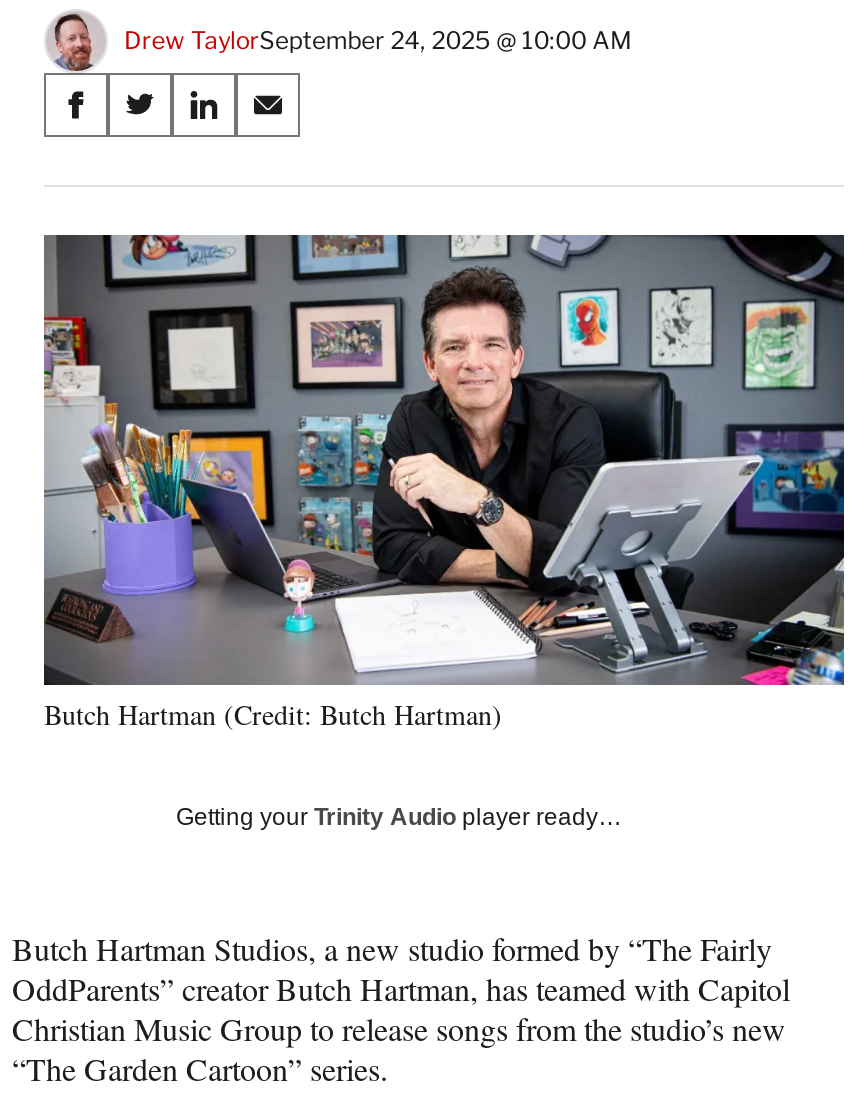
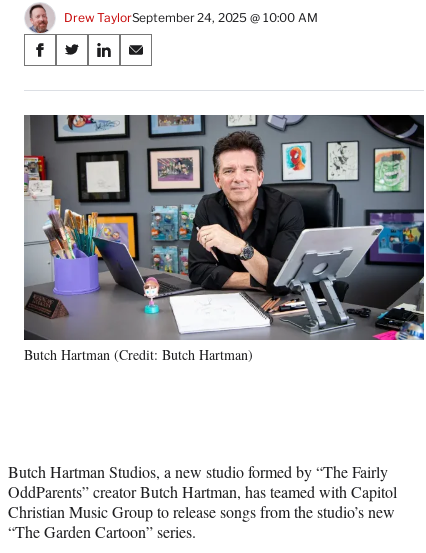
[176,802,622,830] Getting your Trinity Audio player ready… -> none

